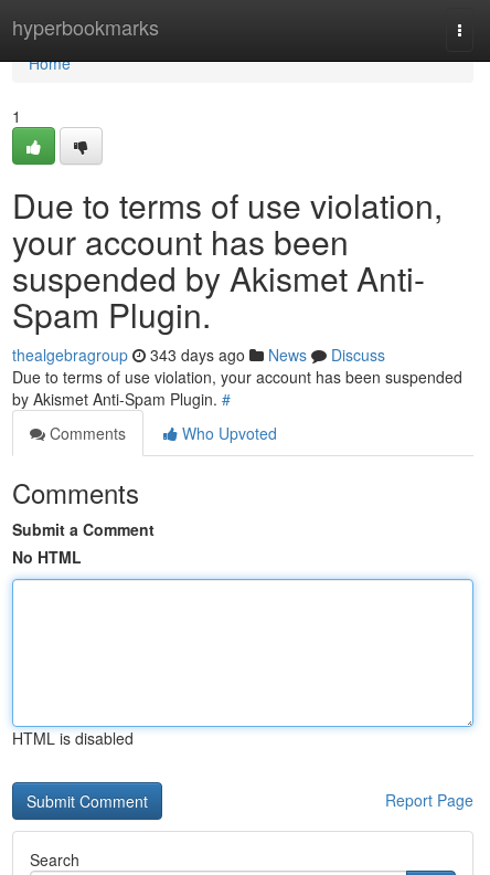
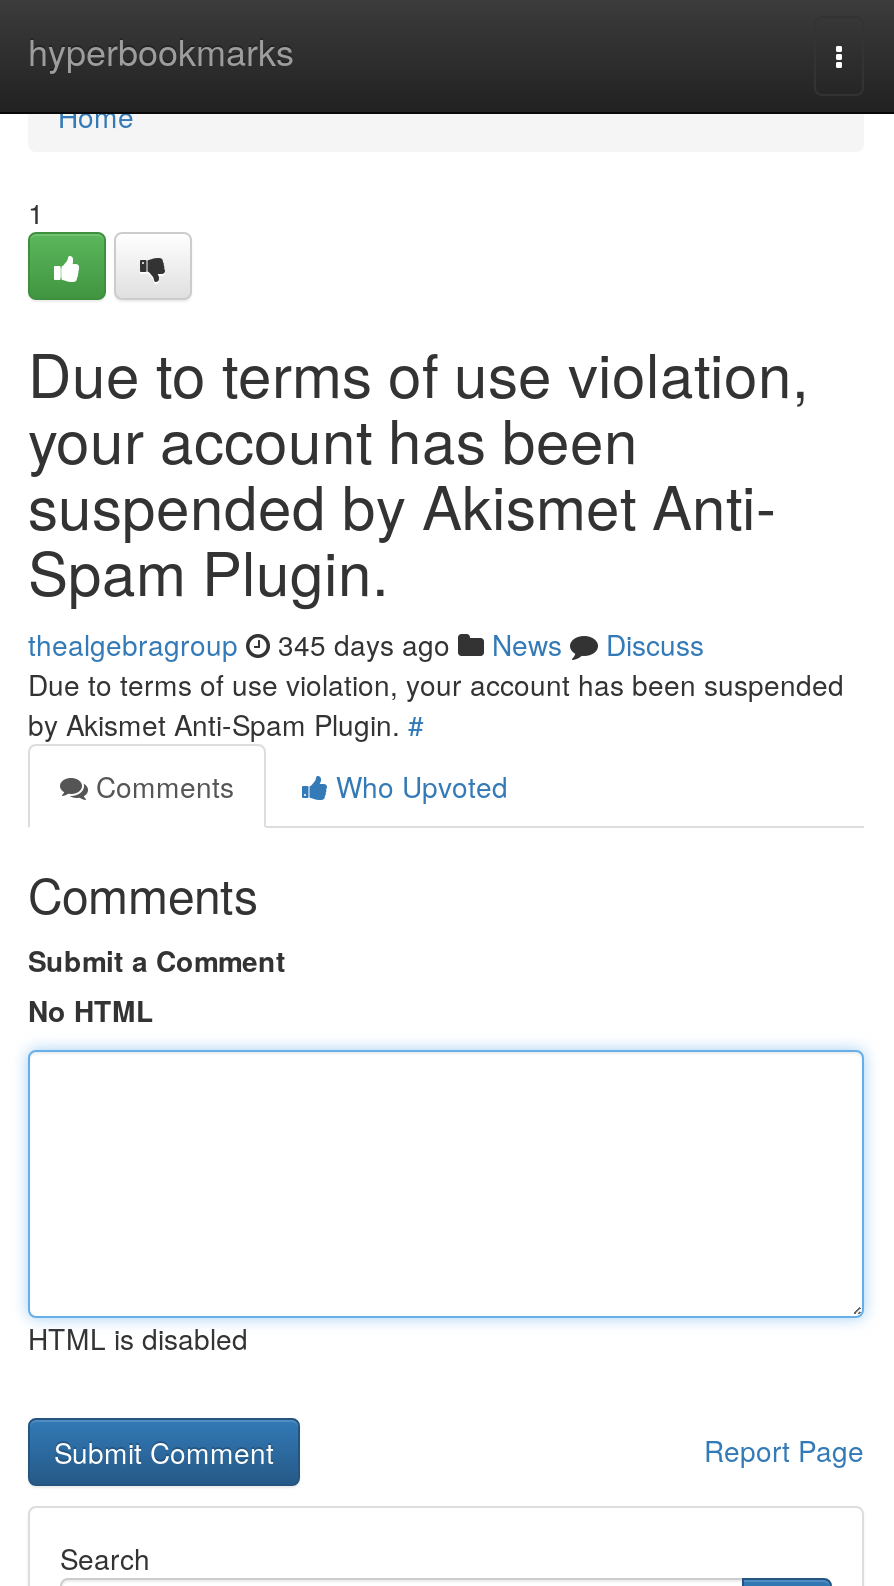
[12,344,385,366] thealgebragroup 343 days ago News Discuss -> [28,624,704,664] thealgebragroup 345 days ago News Discuss

